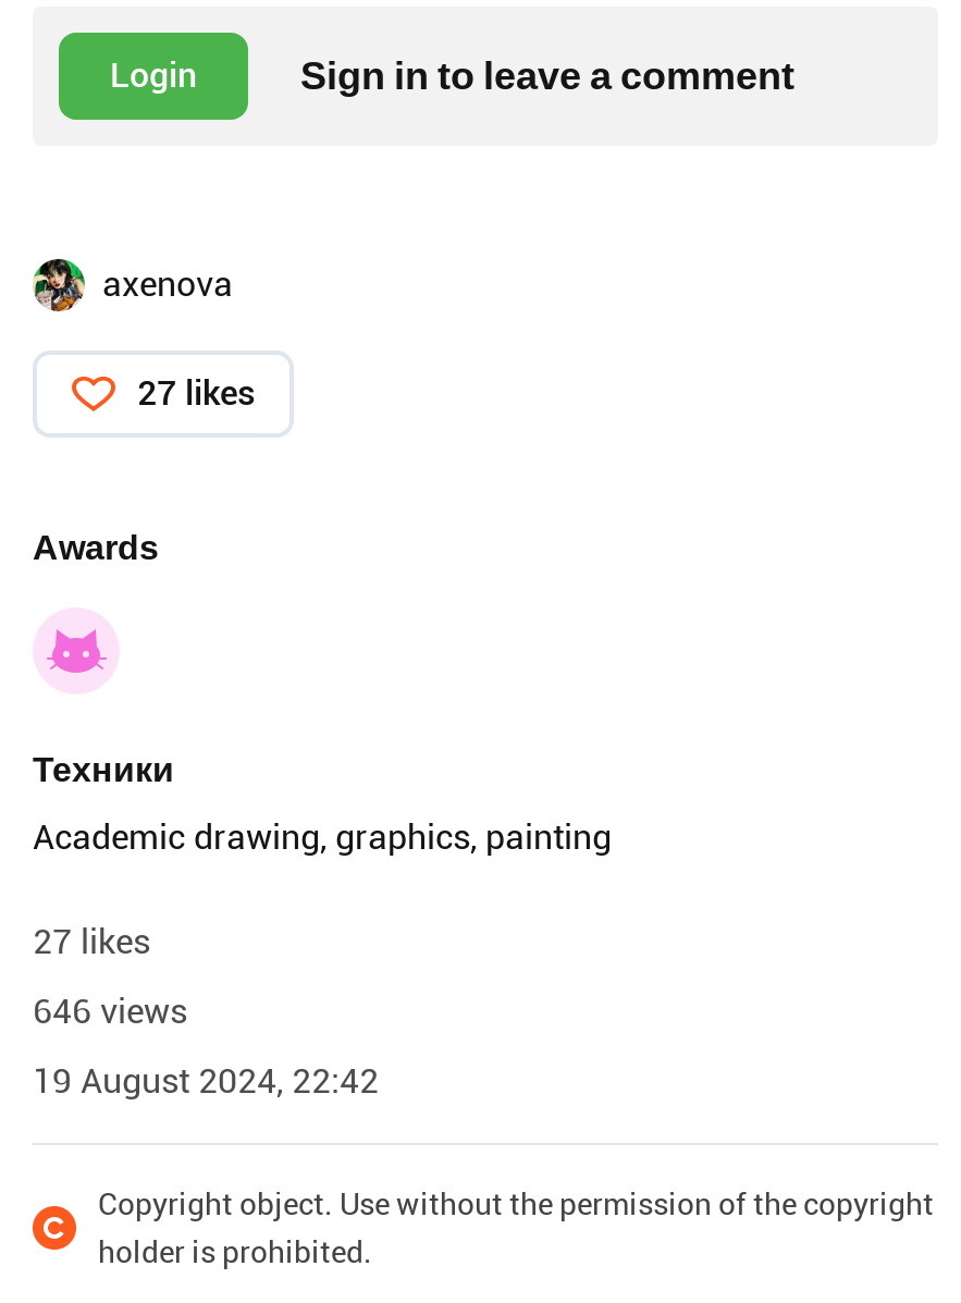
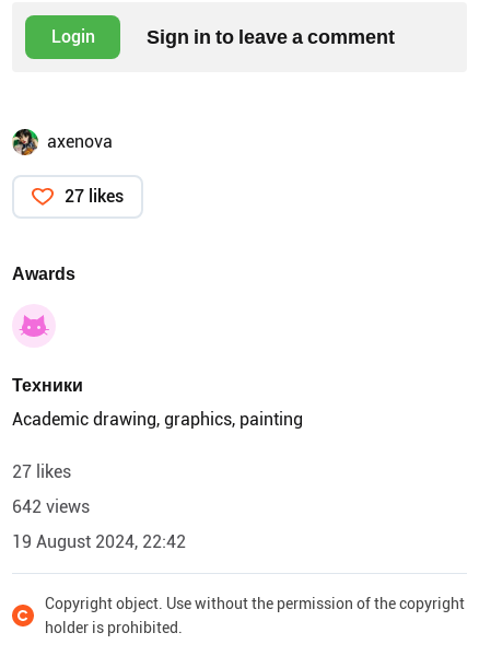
[33,990,187,1031] 646 views -> [12,496,90,517] 642 views

